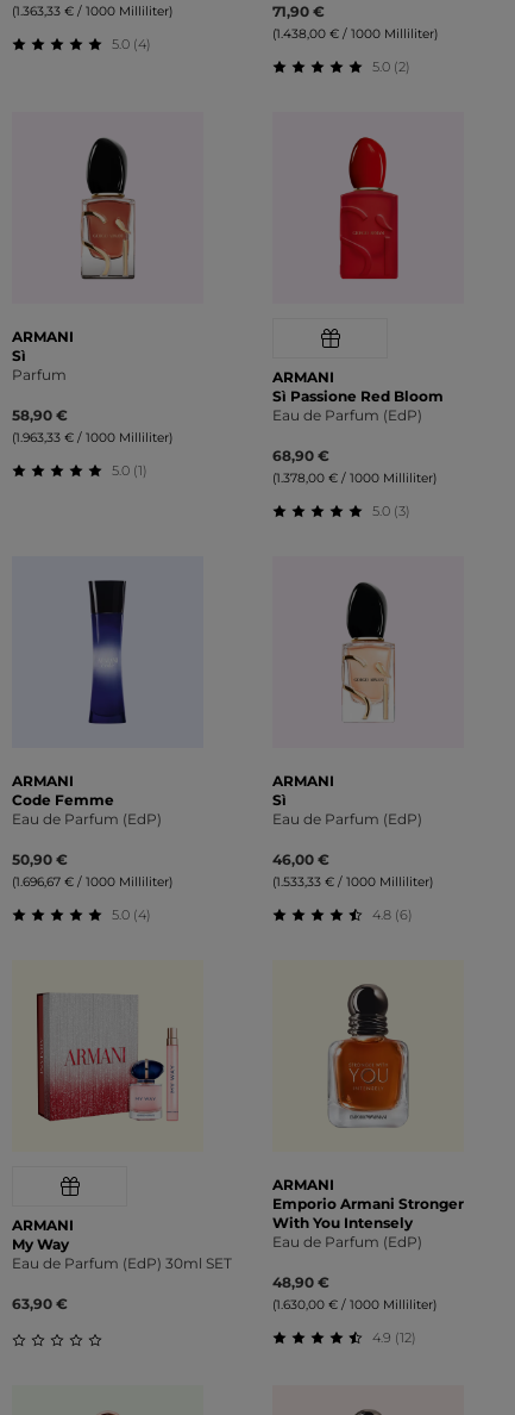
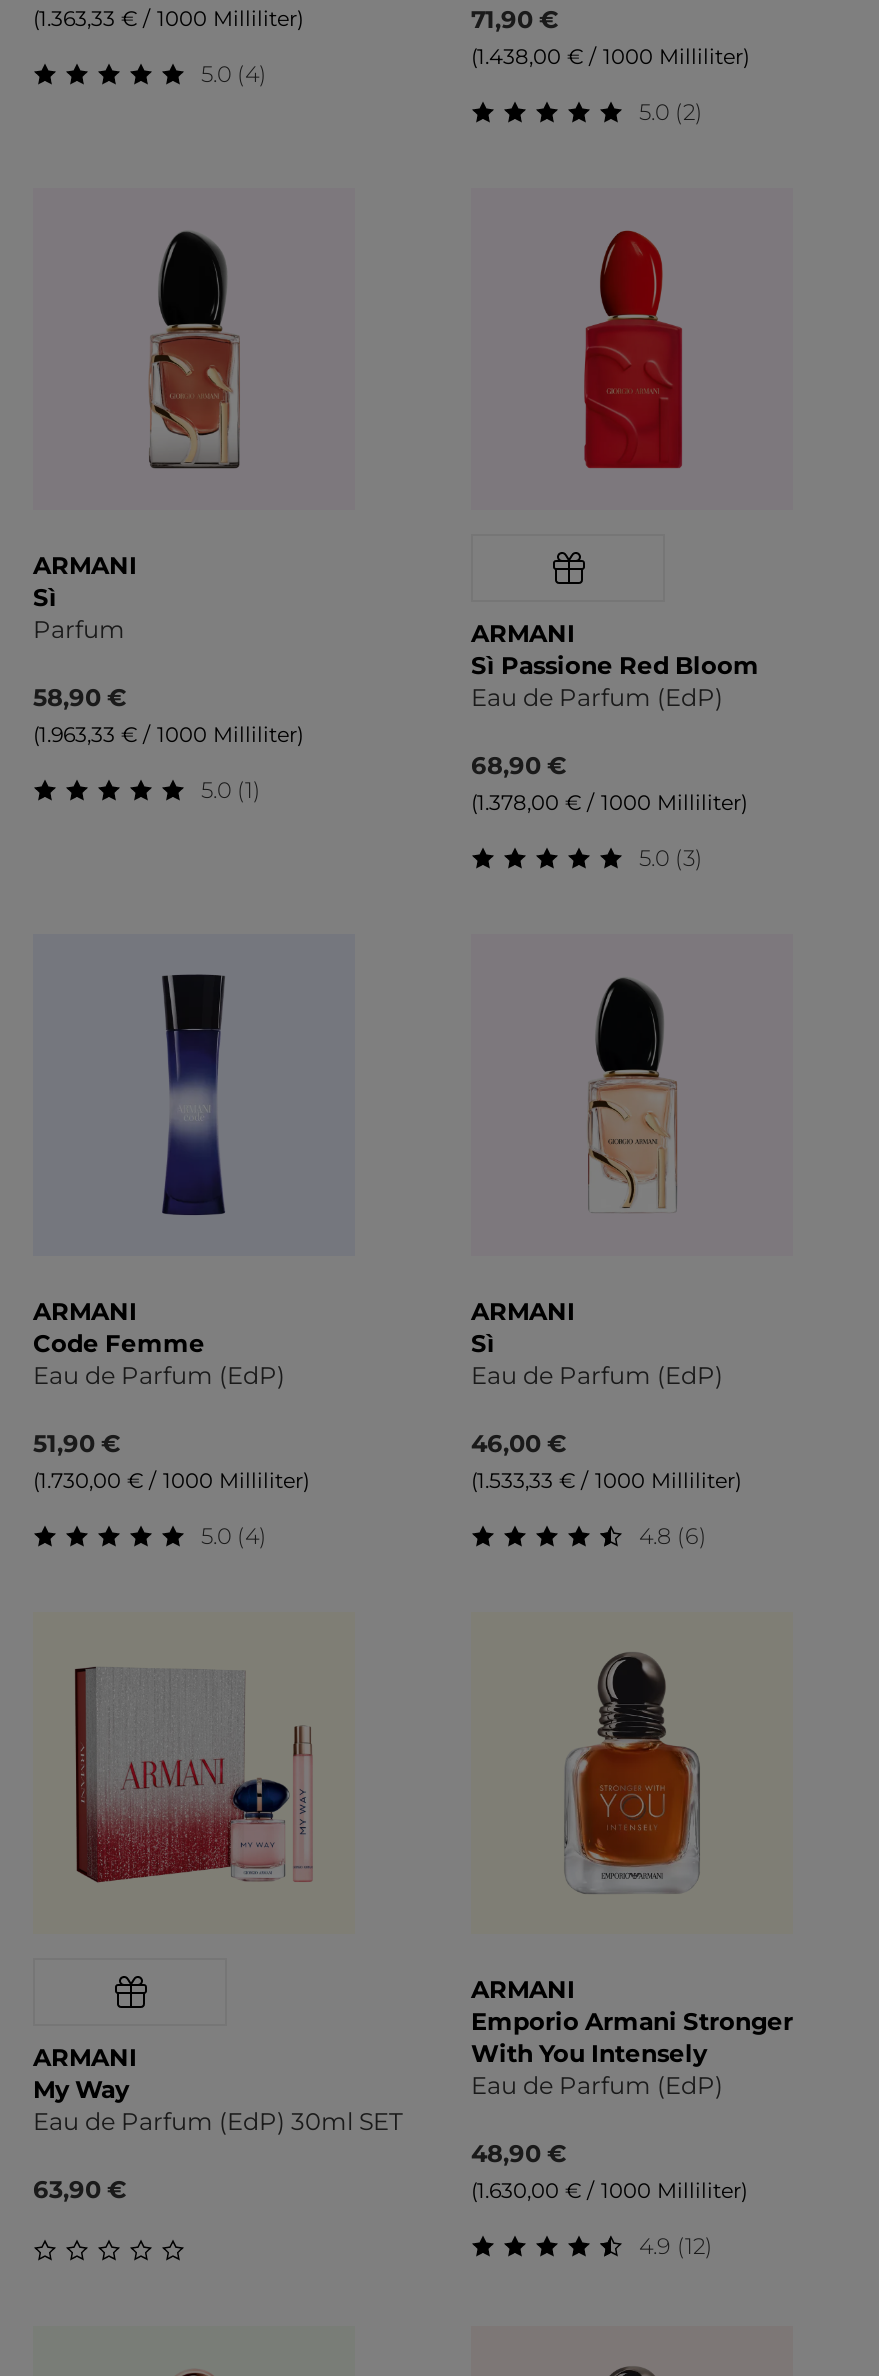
[12,850,68,868] 50,90 € -> [33,1428,121,1458] 51,90 €
[12,874,172,890] (1.696,67 € / 1000 Milliliter) -> [33,1468,309,1494] (1.730,00 € / 1000 Milliliter)

